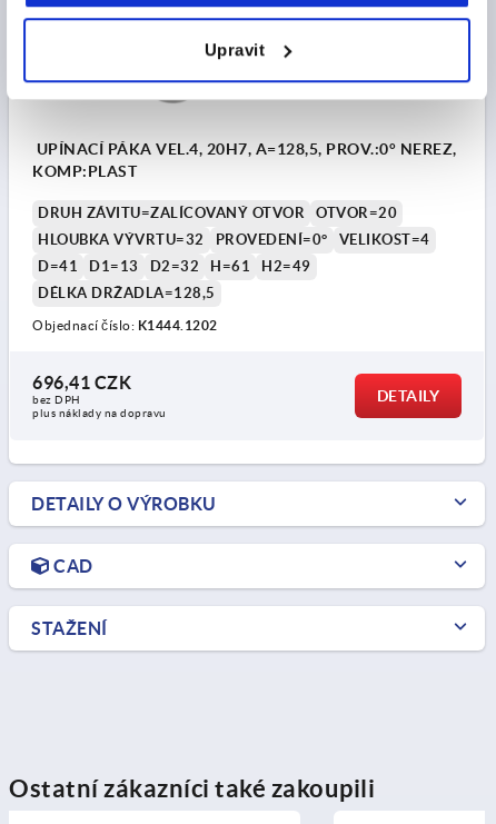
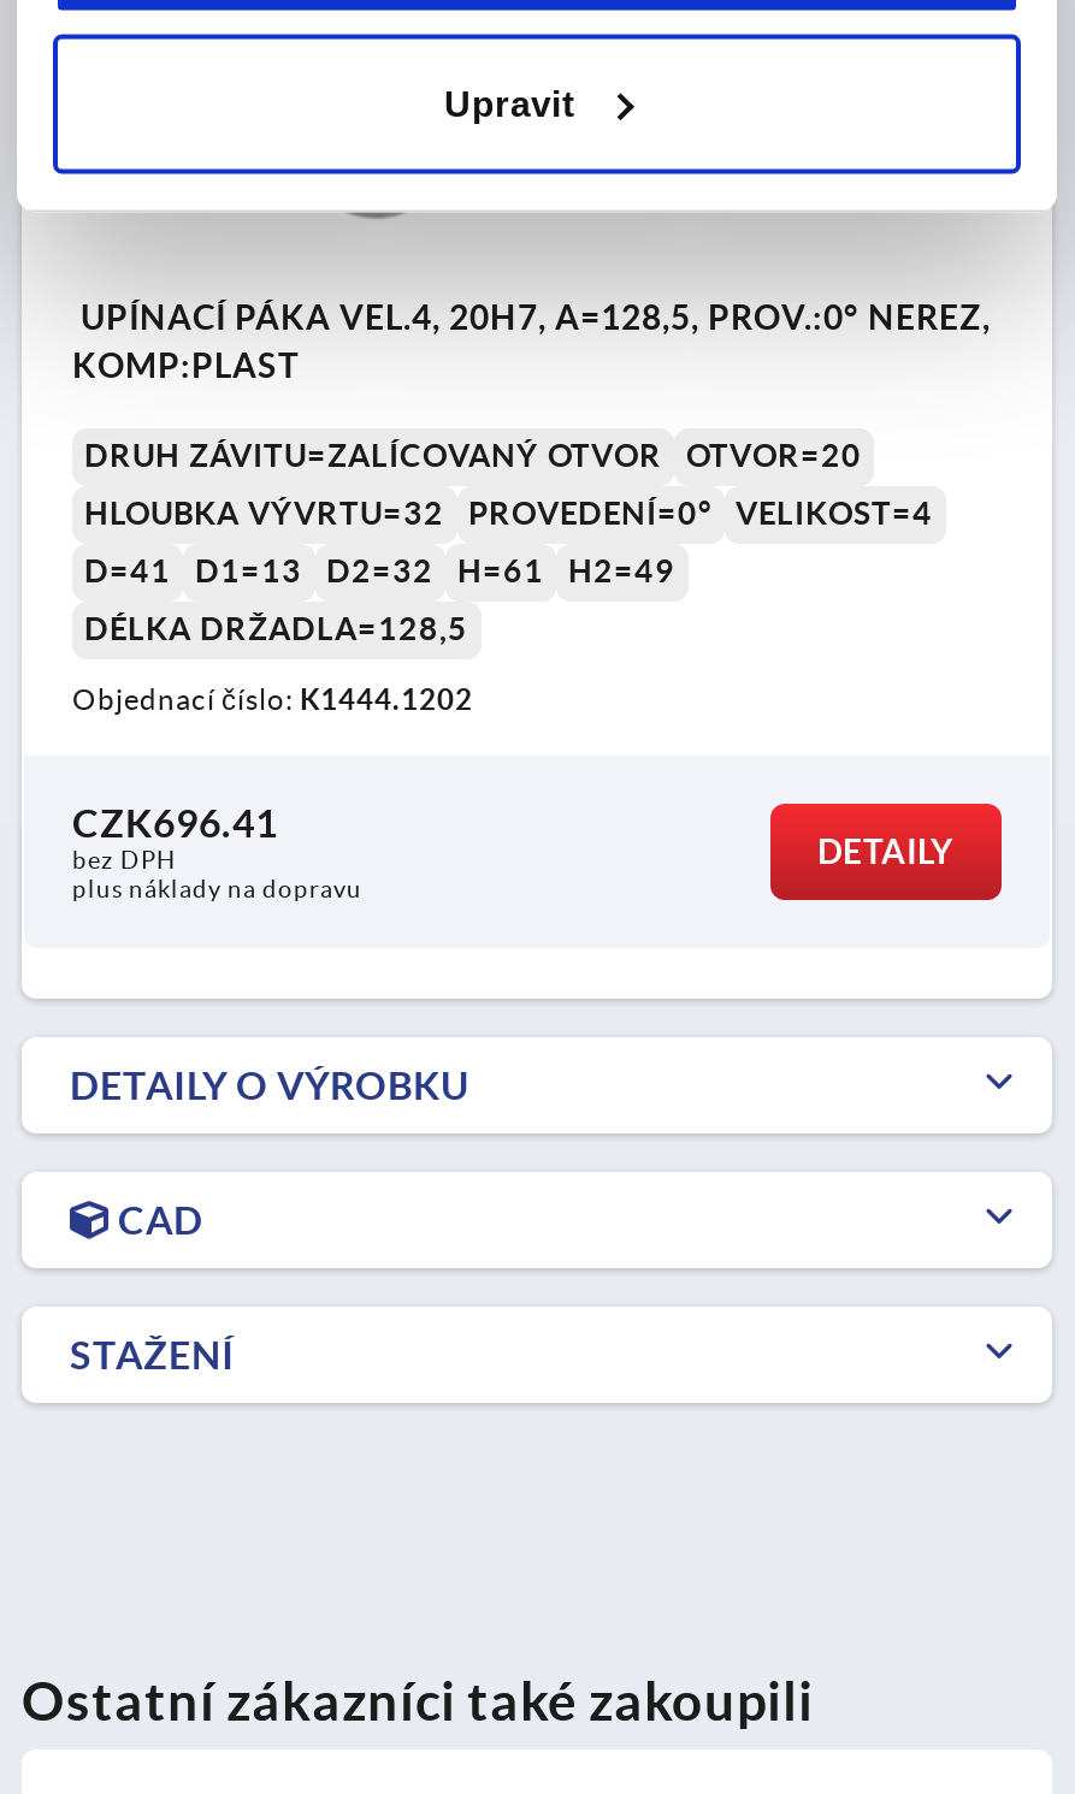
[32,372,131,392] 696,41 CZK -> [72,801,278,844] CZK696.41

